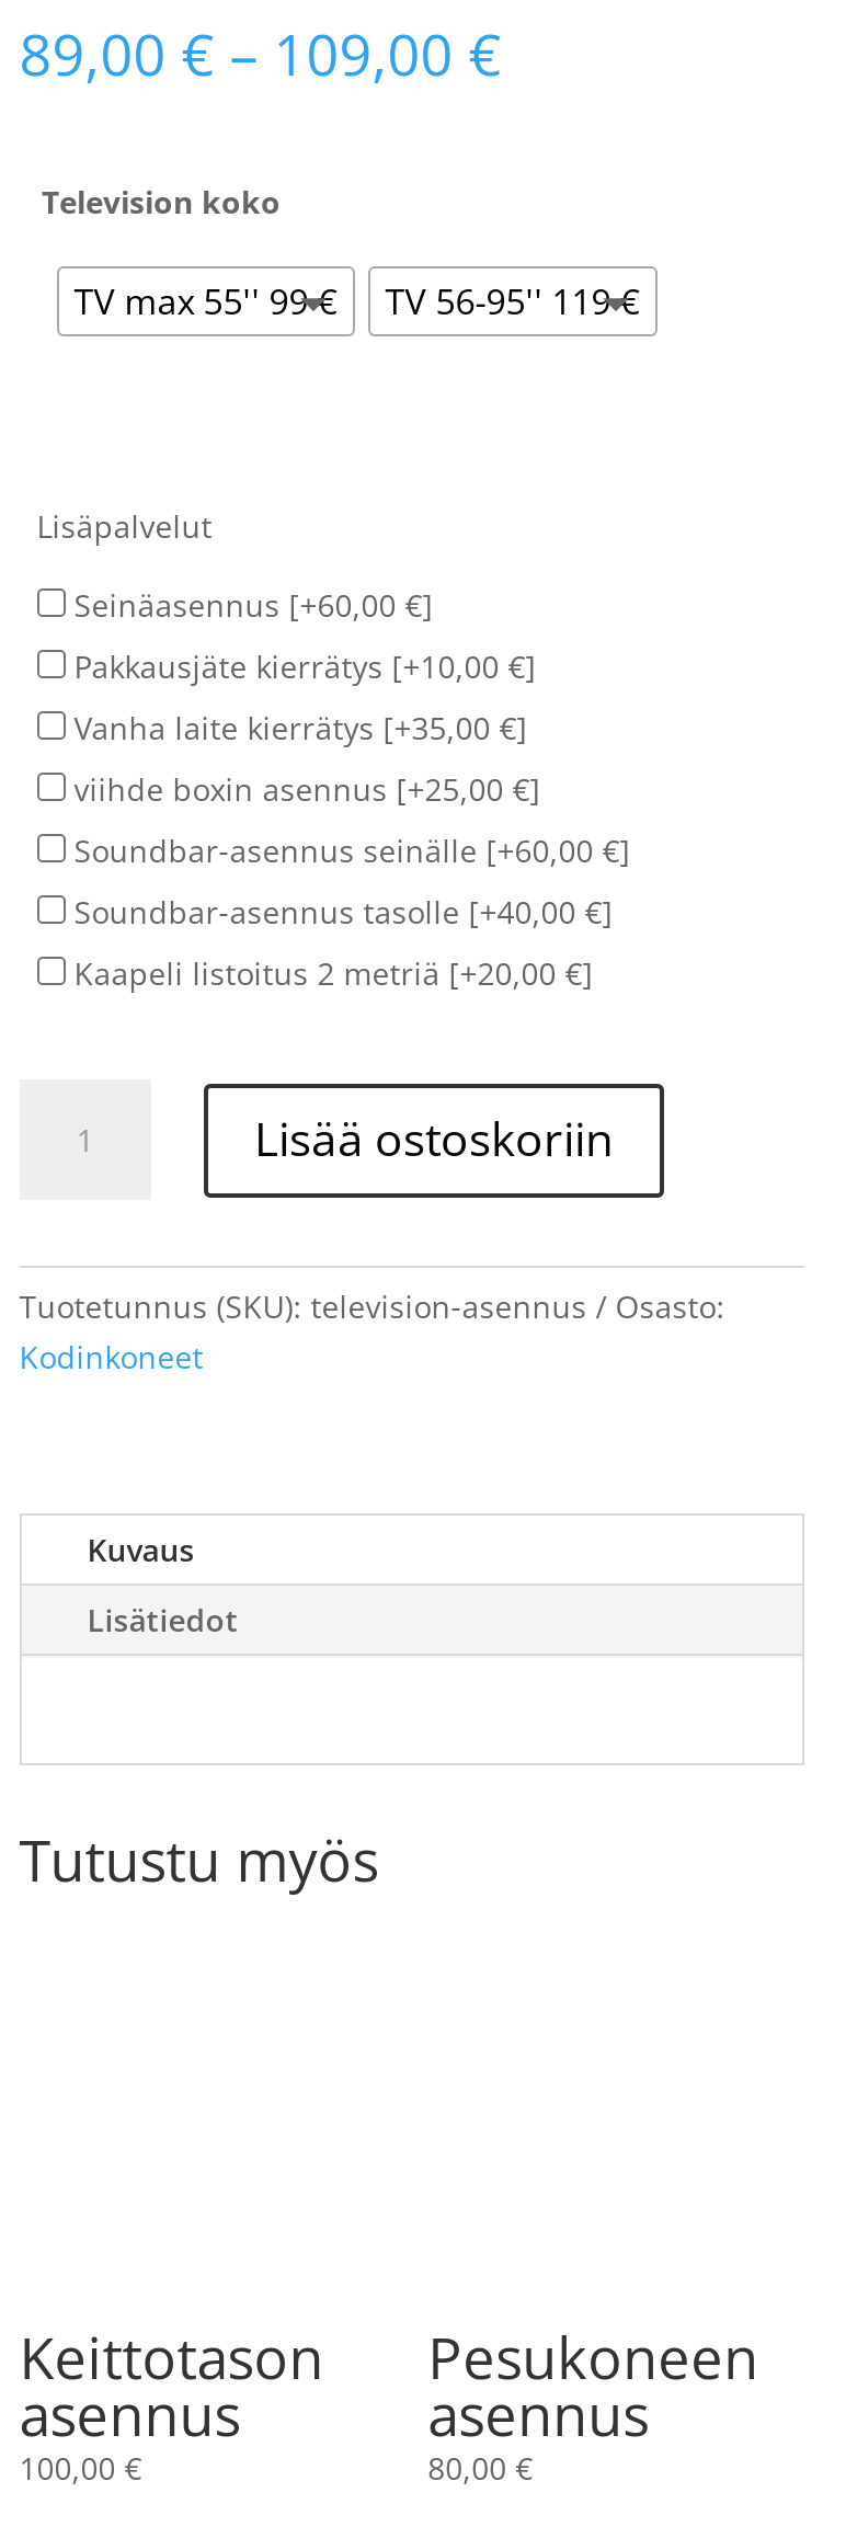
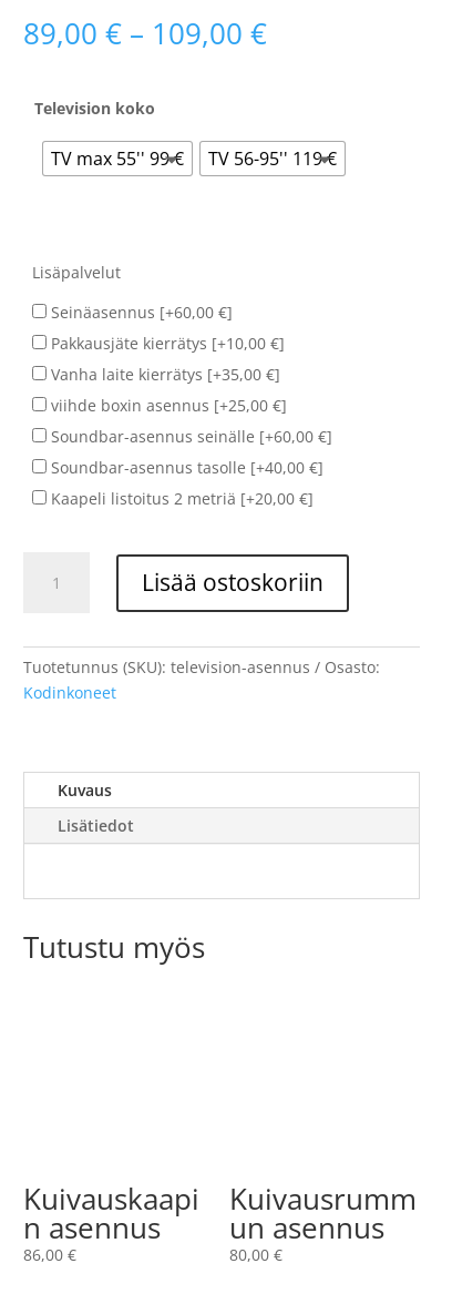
[19,2319,324,2490] Keittotason | asennus | 100,00 € -> [23,1179,199,1266] Kuivauskaapi | n asennus | 86,00 €
[428,2319,759,2454] Pesukoneen | asennus -> [229,1179,417,1248] Kuivausrumm | un asennus

